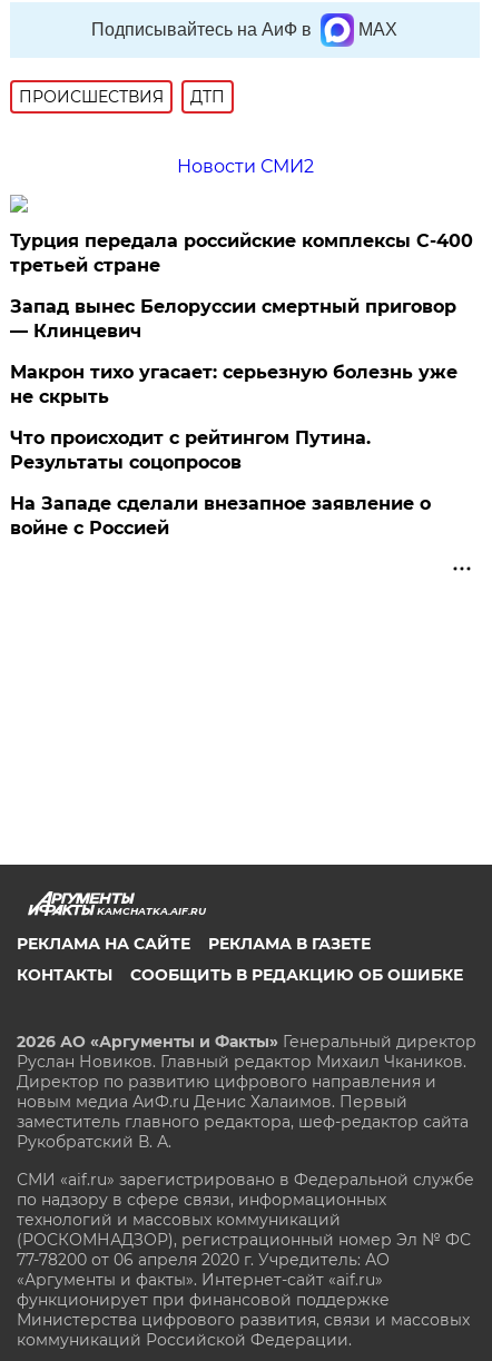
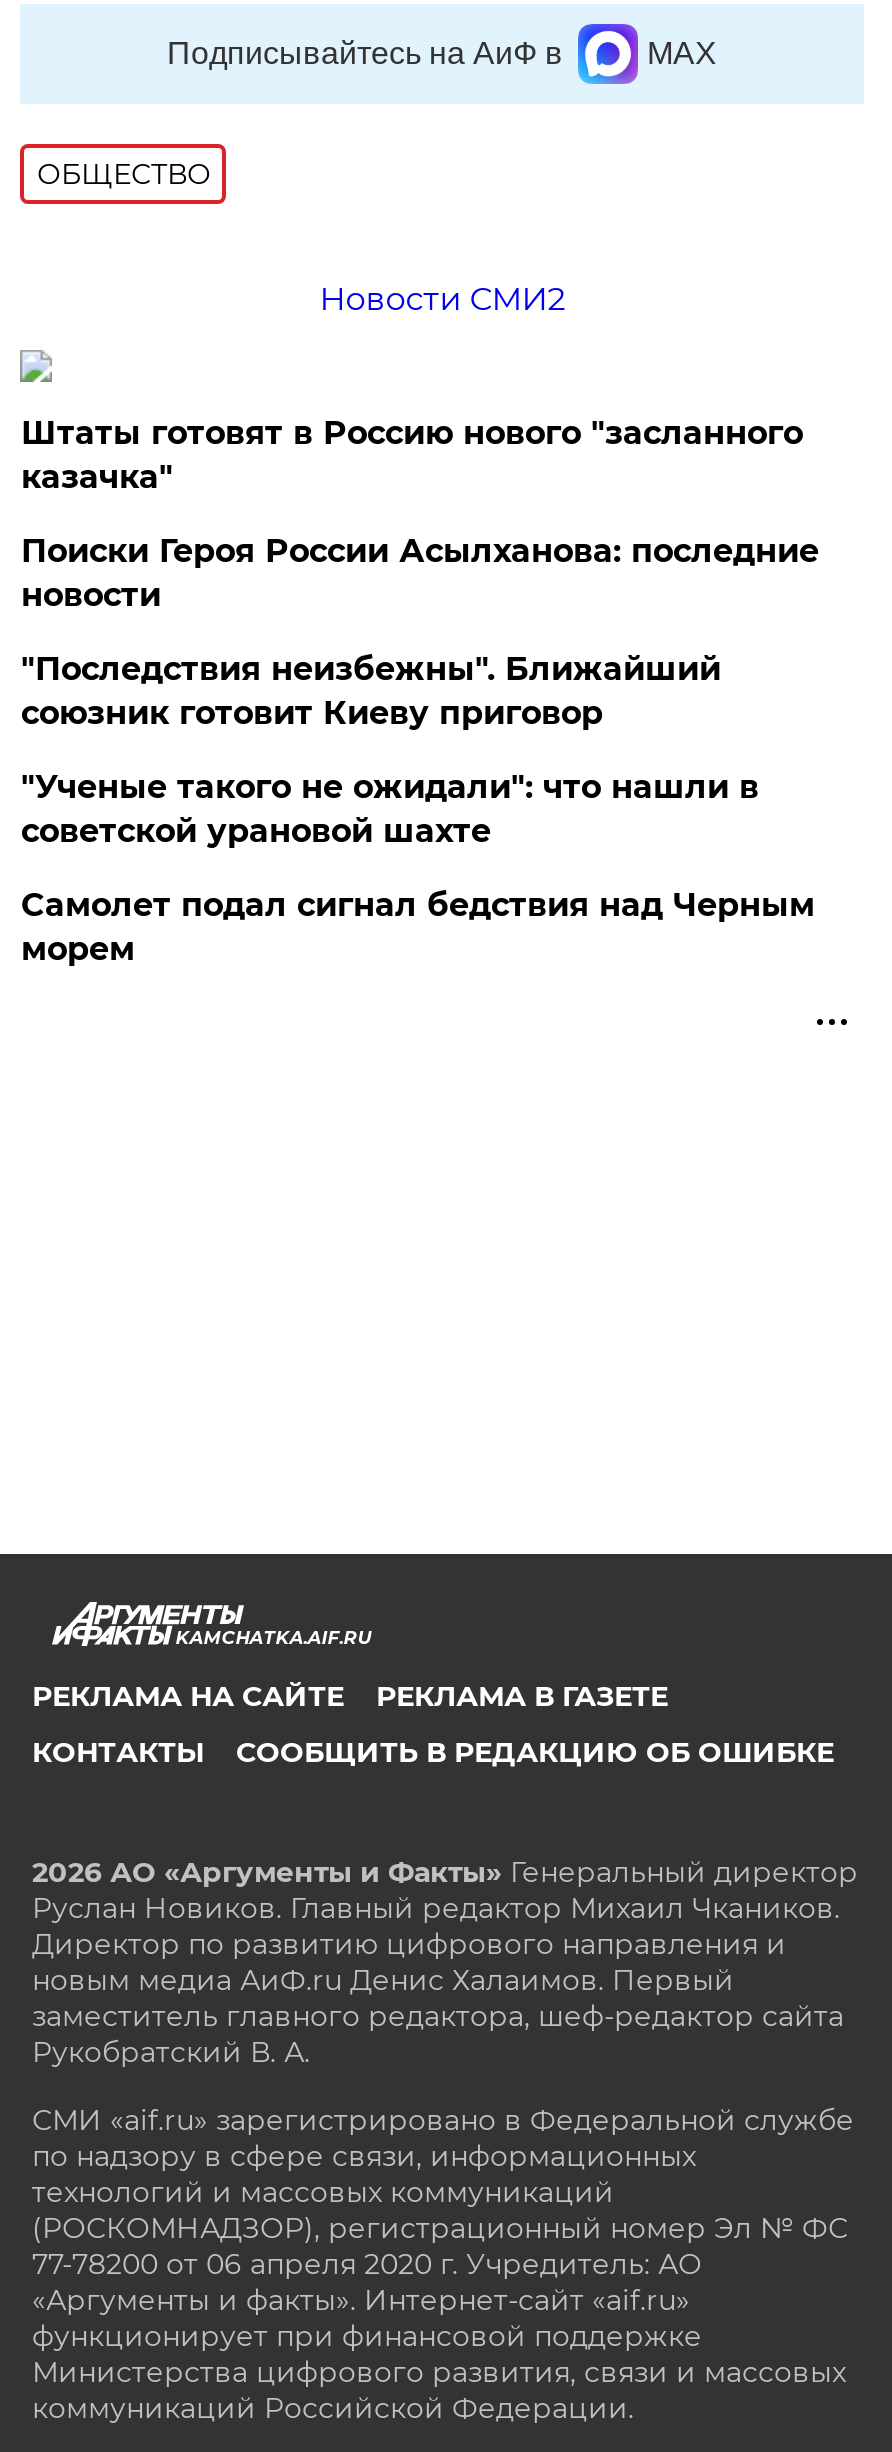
[19,87,225,107] ПРОИСШЕСТВИЯ | ДТП -> [37,156,211,192] ОБЩЕСТВО
[10,230,474,276] Турция передала российские комплексы С-400 | третьей стране -> [21,414,803,496] Штаты готовят в Россию нового "засланного | казачка"
[10,296,457,342] Запад вынес Белоруссии смертный приговор | — Клинцевич -> [21,532,819,614] Поиски Героя России Асылханова: последние | новости
[10,362,458,407] Макрон тихо угасает: серьезную болезнь уже | не скрыть -> [21,650,721,732] "Последствия неизбежны". Ближайший | союзник готовит Киеву приговор
[10,427,371,473] Что происходит с рейтингом Путина. | Результаты соцопросов -> [21,768,759,850] "Ученые такого не ожидали": что нашли в | советской урановой шахте
[10,493,431,539] На Западе сделали внезапное заявление о | войне с Россией -> [21,886,815,968] Самолет подал сигнал бедствия над Черным | морем

